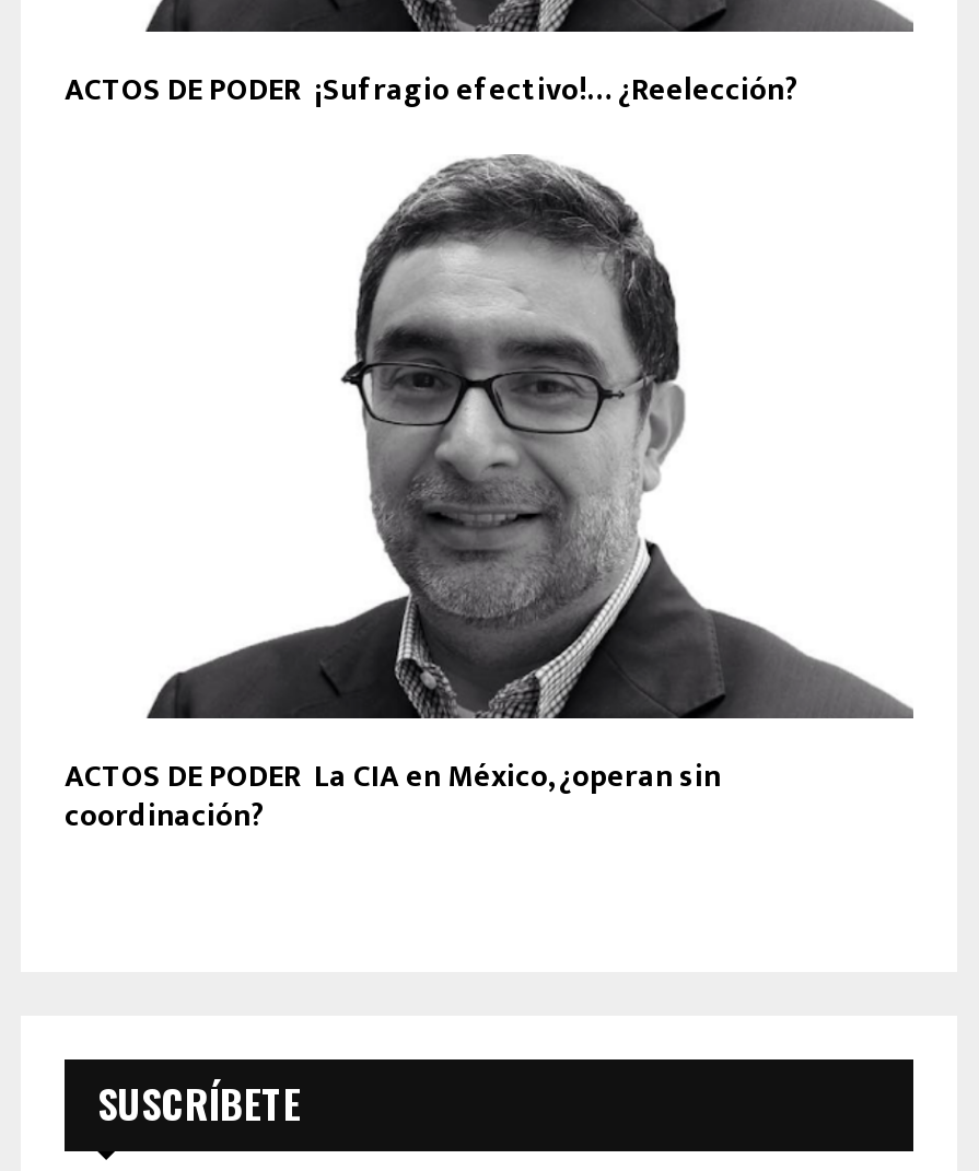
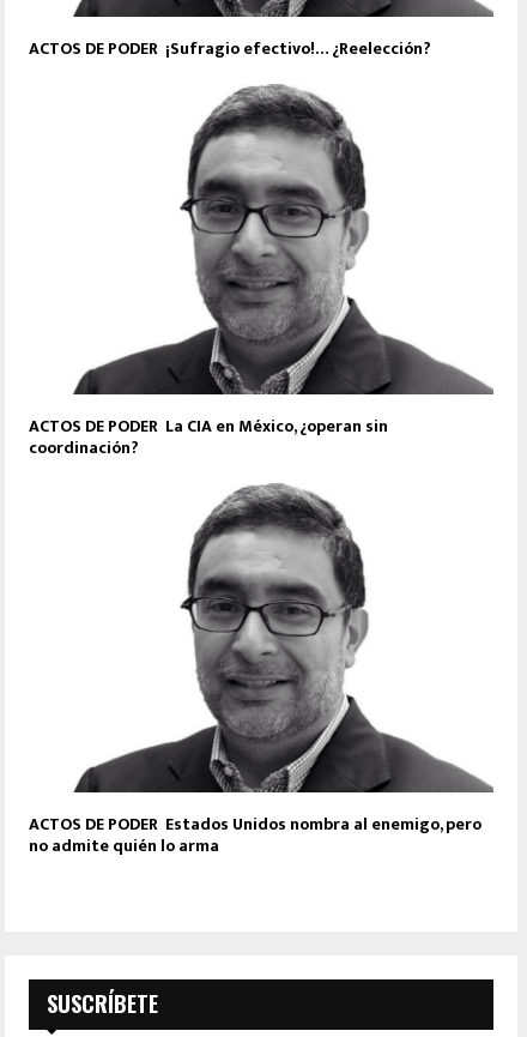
none -> [29,811,481,860] ACTOS DE PODER Estados Unidos nombra al enemigo, pero | no admite quién lo arma

